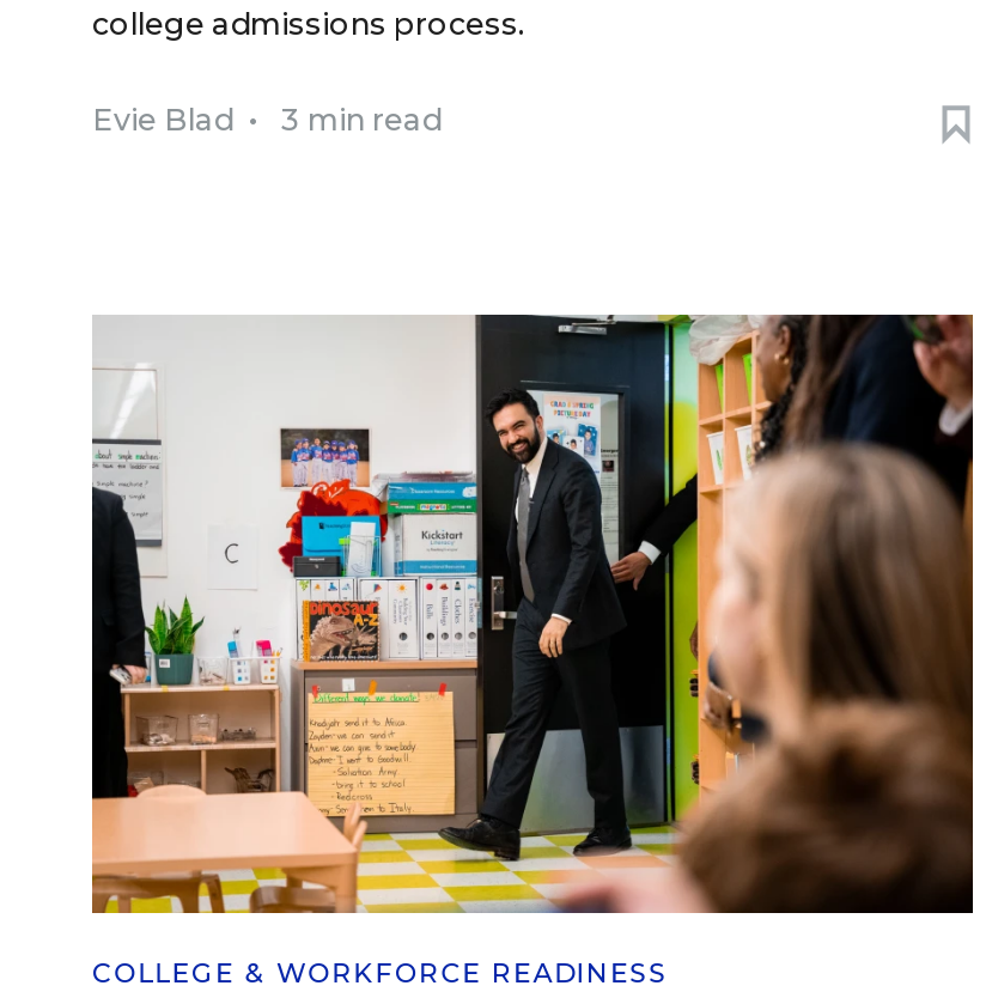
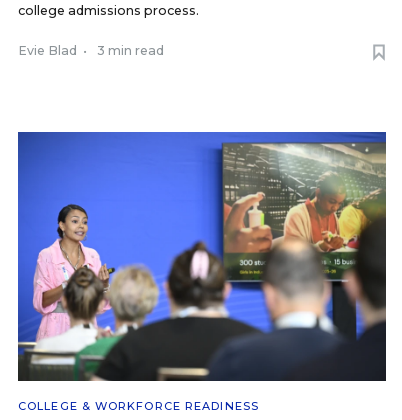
[90,311,975,917] [image] -> [17,131,387,382] [image]

